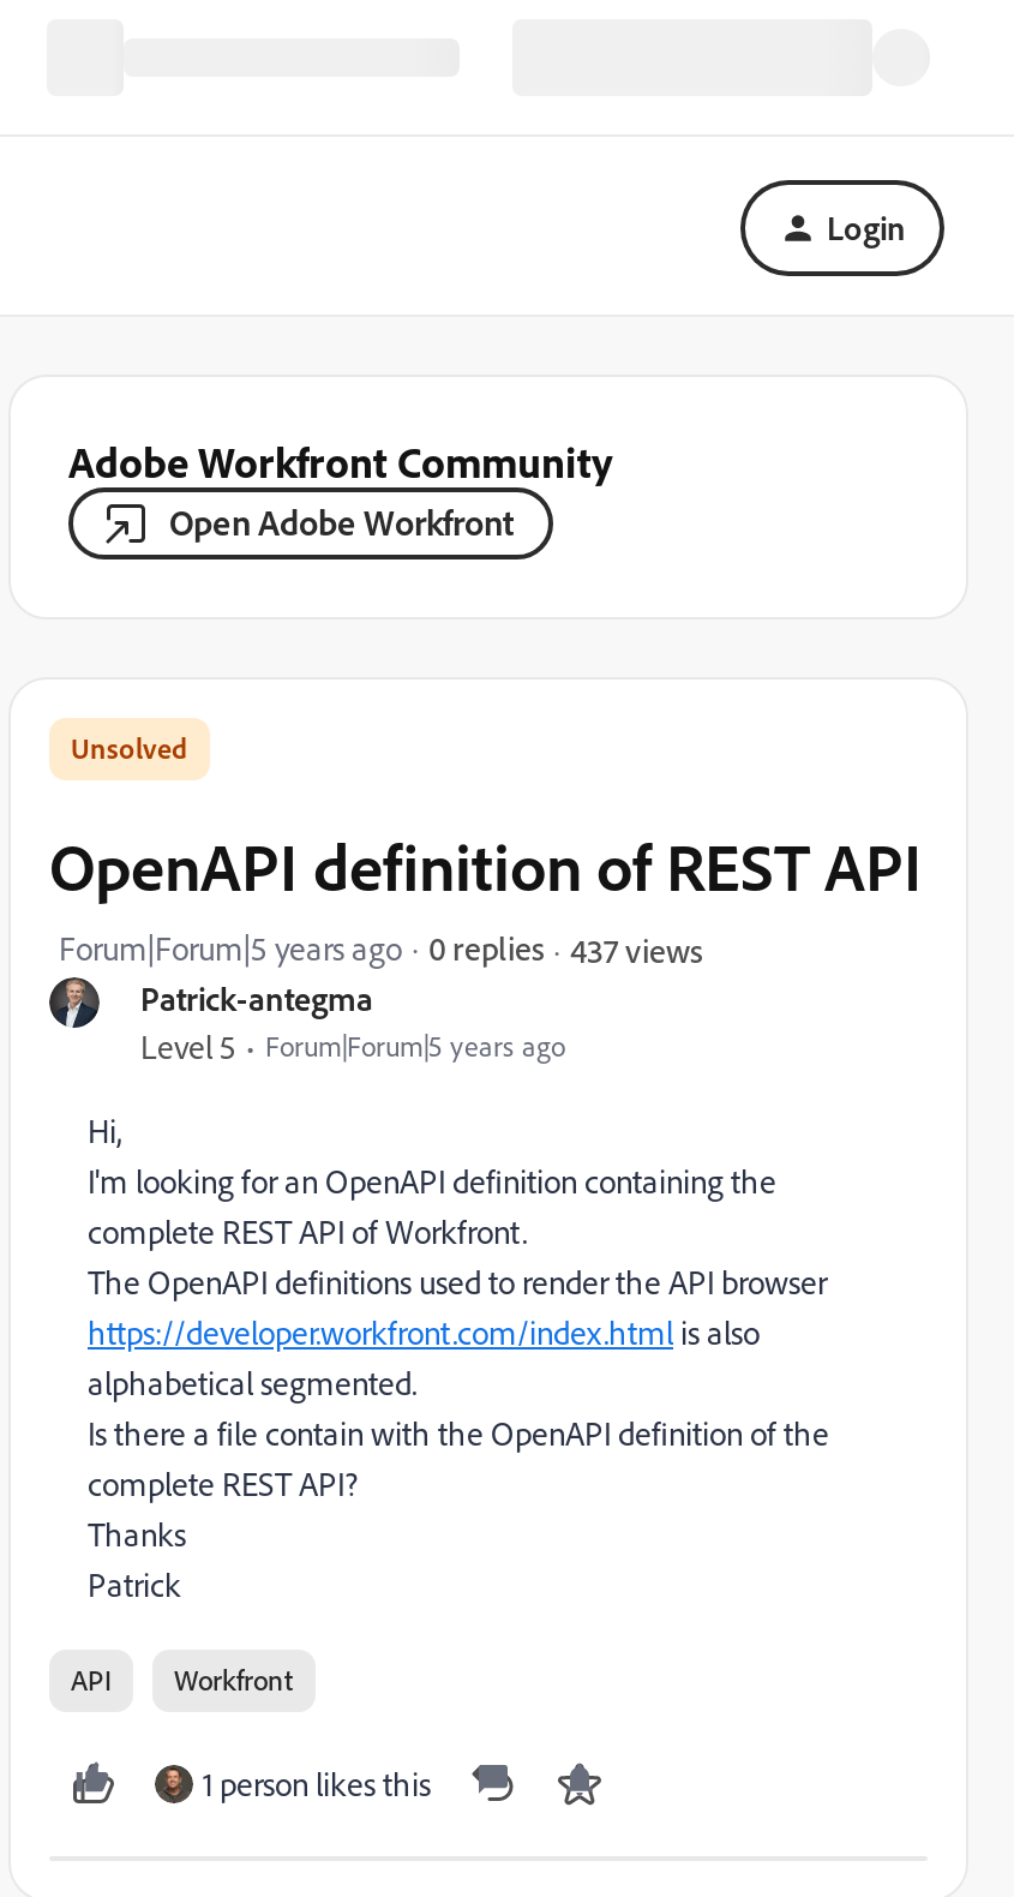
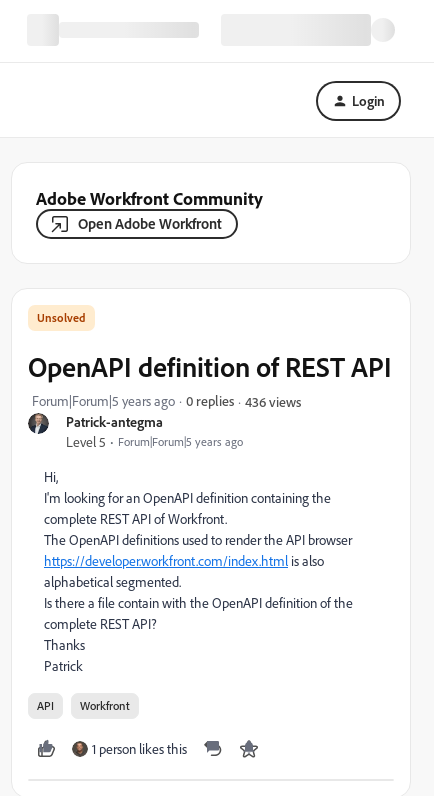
[570,928,702,969] 437 views -> [245,392,301,409] 436 views

